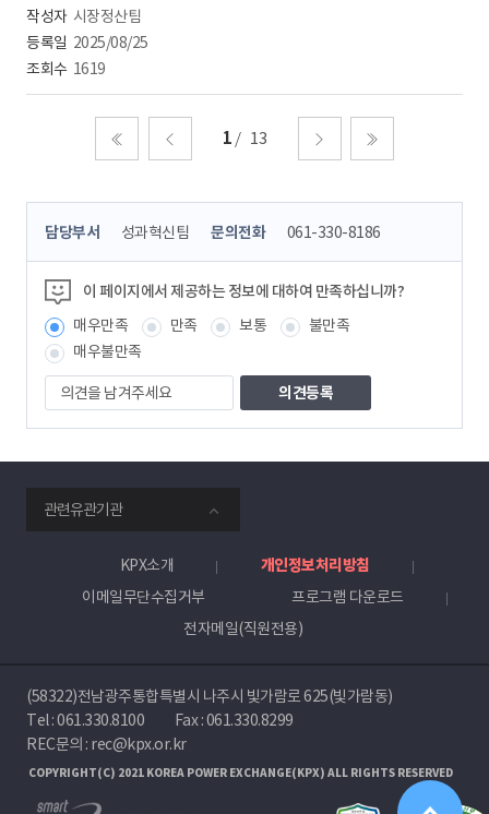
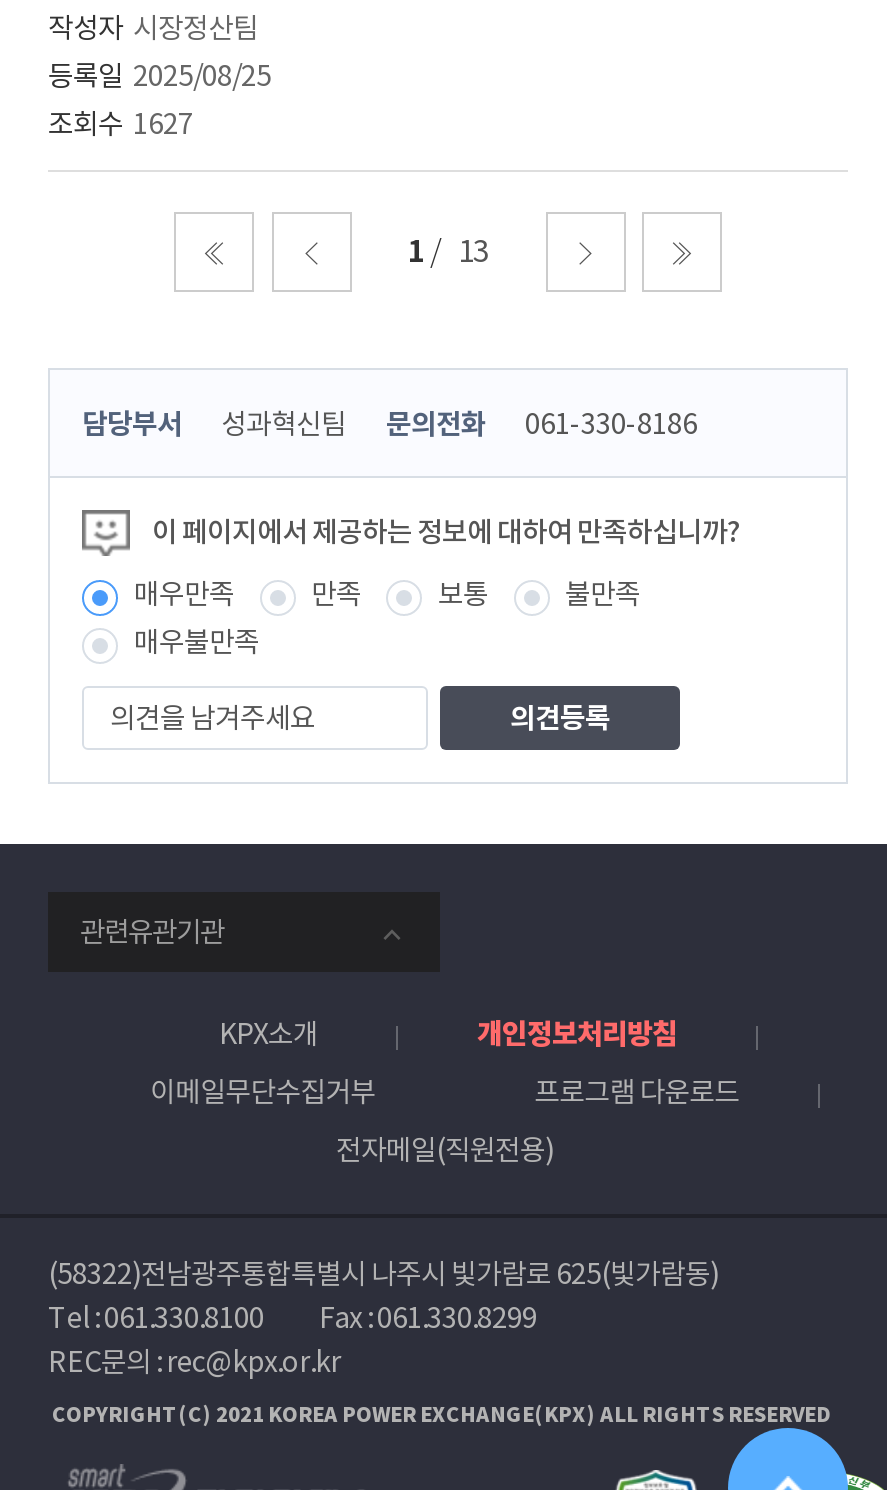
[73,59,105,79] 1619 -> [133,106,193,142] 1627

